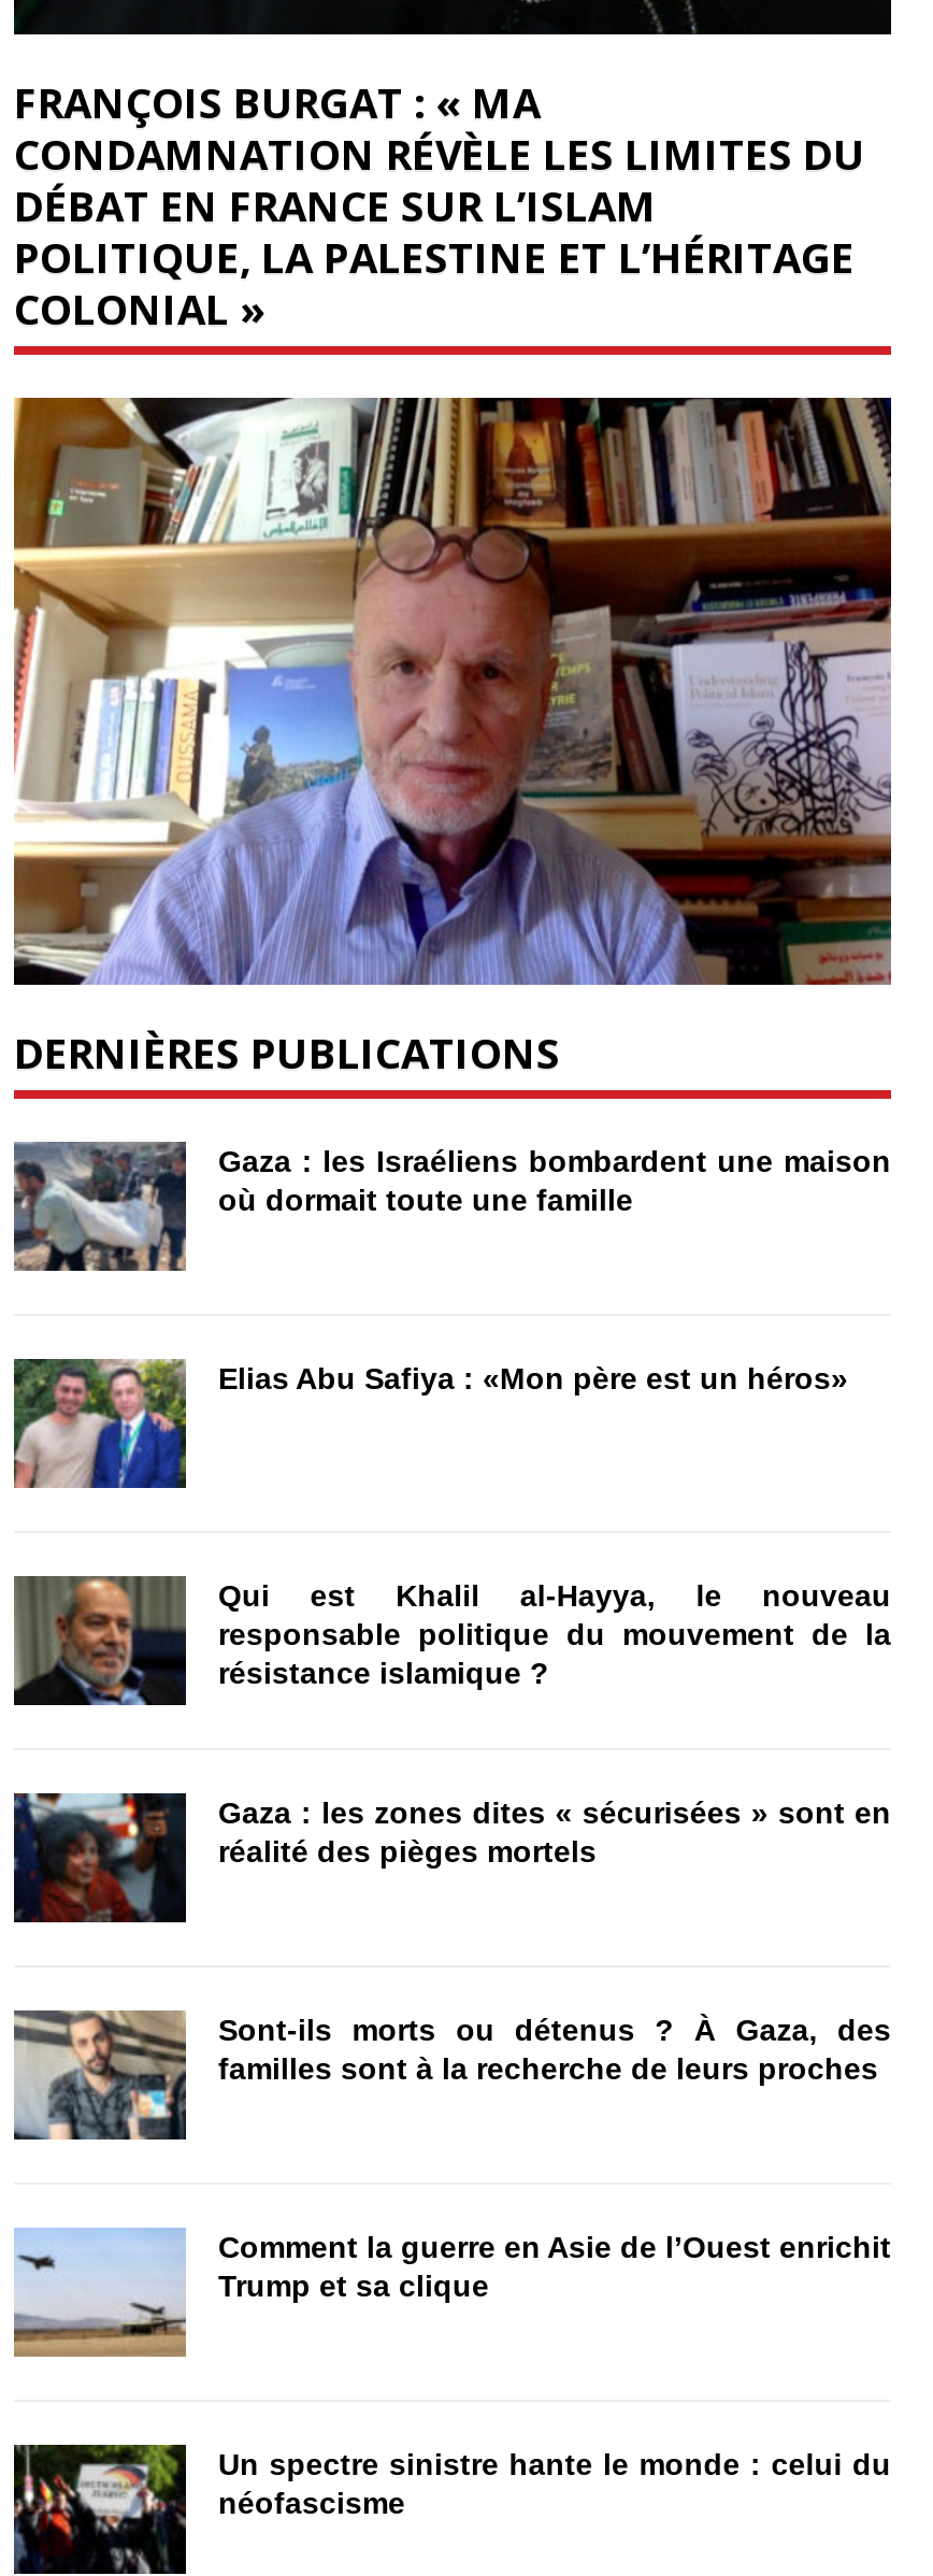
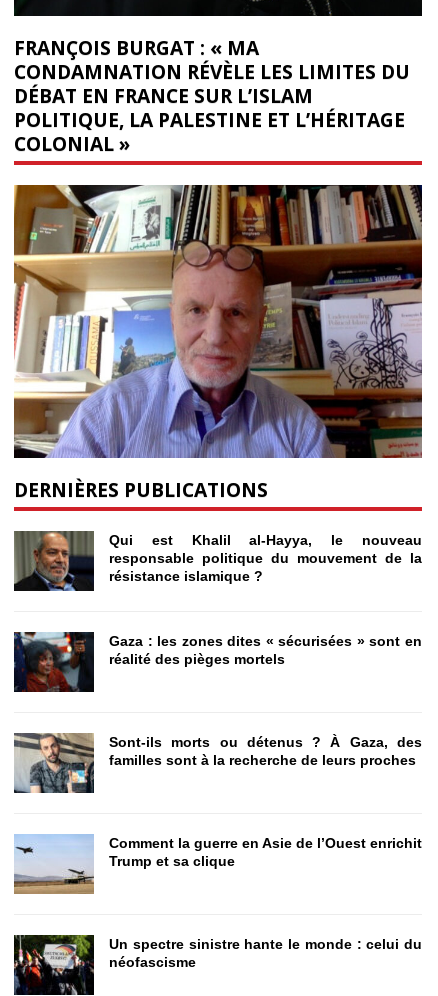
[14,1142,891,1273] [image] | Gaza : les Israéliens bombardent une maison | où dormait toute une famille -> none
[12,1357,848,1490] [image] | Elias Abu Safiya : «Mon père est un héros» -> none

